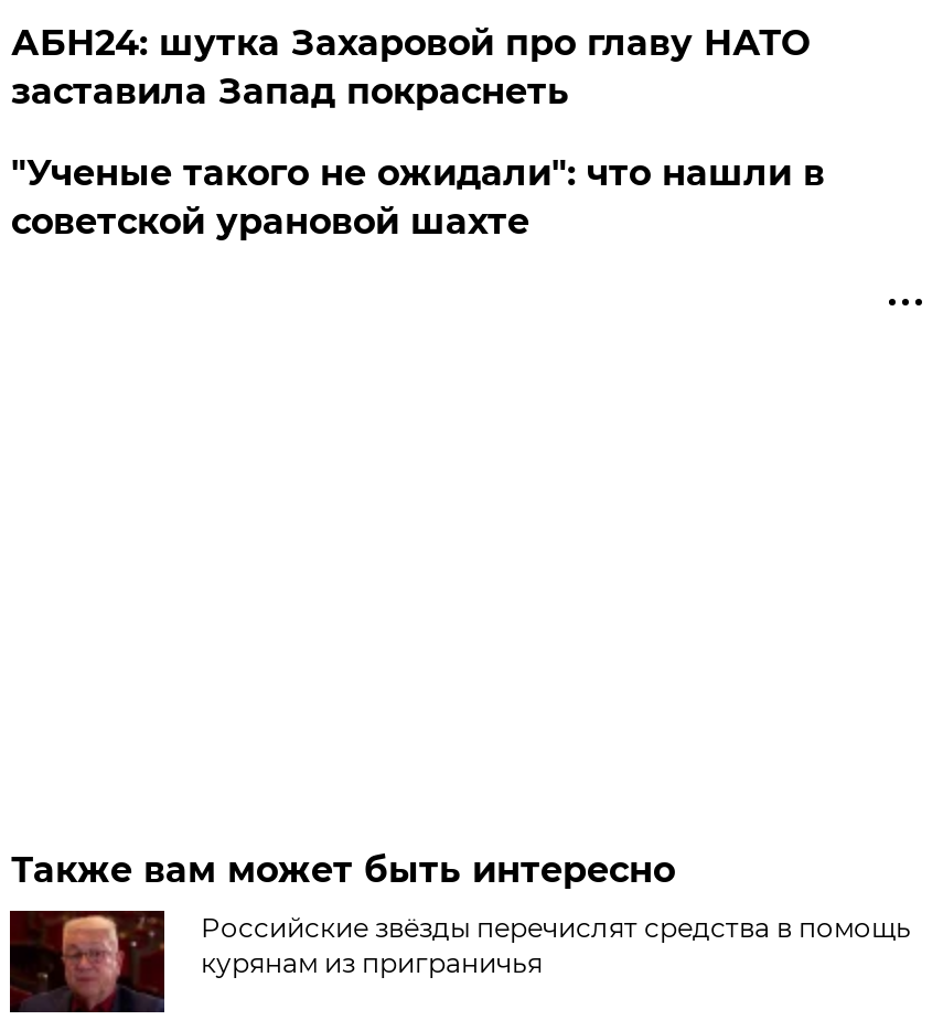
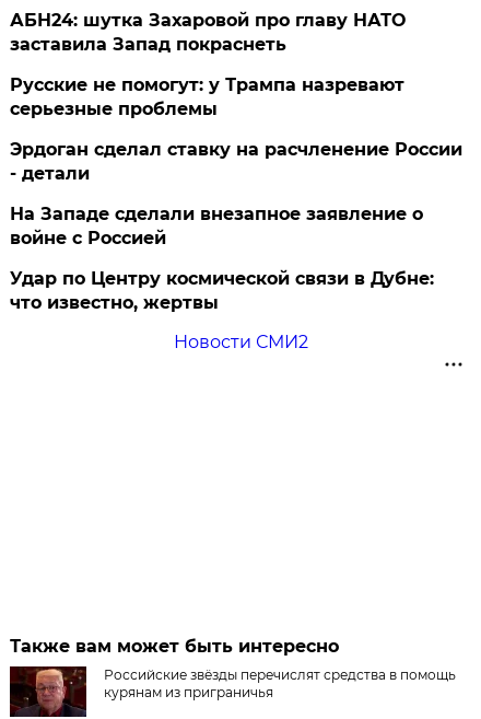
[11,152,825,243] "Ученые такого не ожидали": что нашли в | советской урановой шахте -> [10,74,463,352] Русские не помогут: у Трампа назревают | серьезные проблемы | Эрдоган сделал ставку на расчленение России | - детали | На Западе сделали внезапное заявление о | войне с Россией | Удар по Центру космической связи в Дубне: | что известно, жертвы | Новости СМИ2

